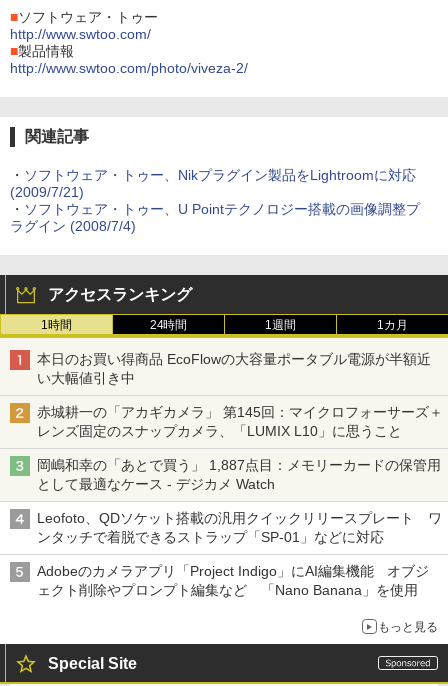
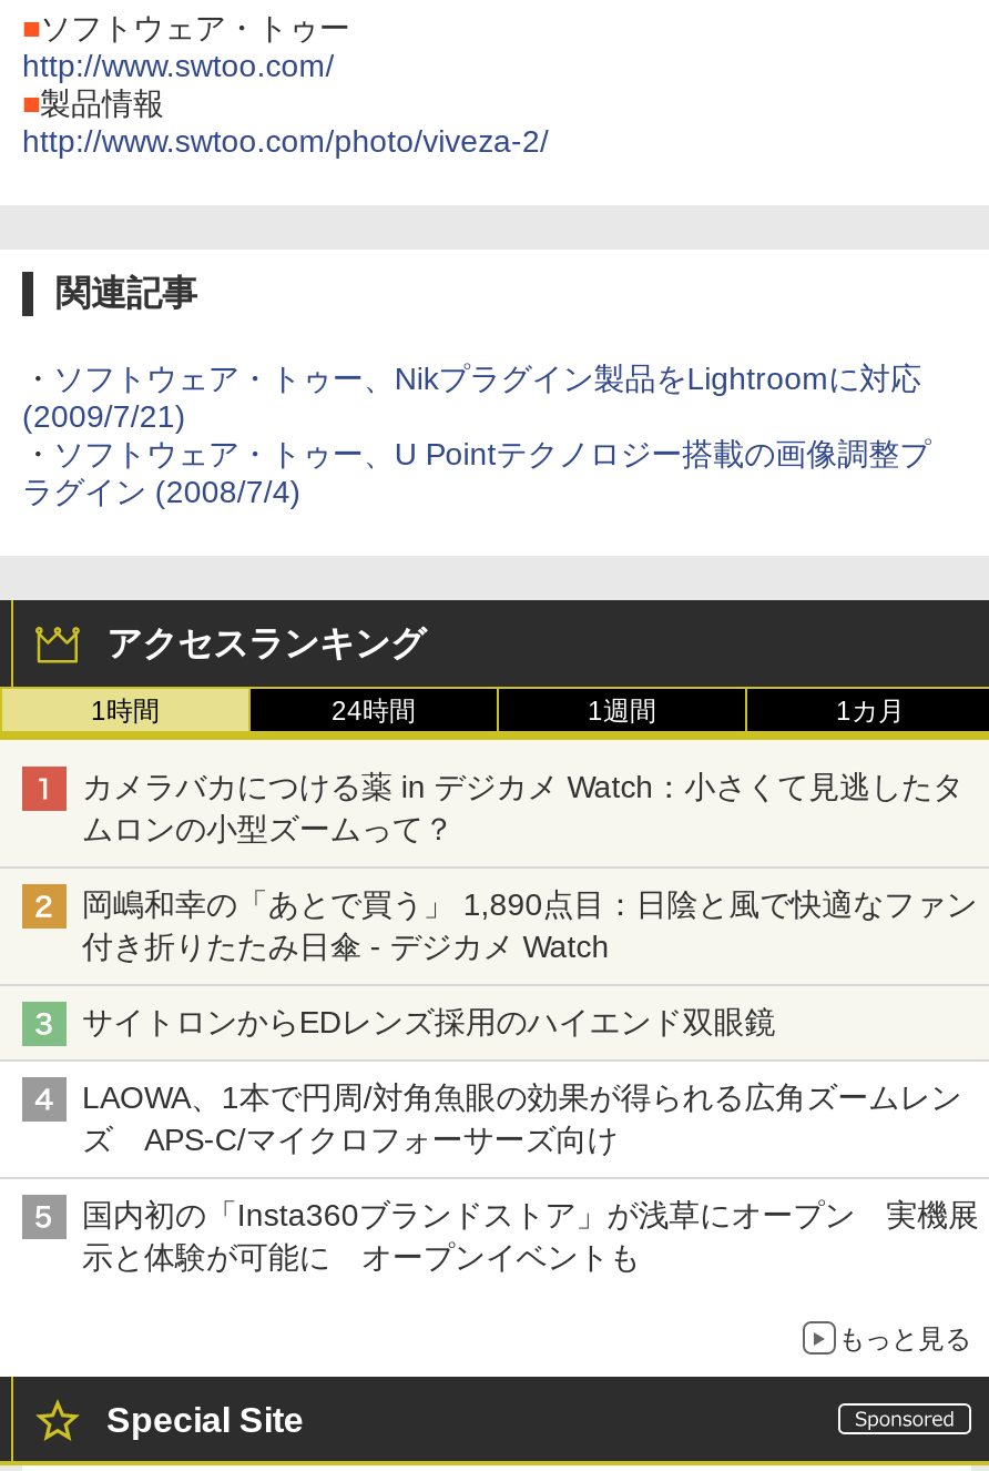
[37,351,430,386] 本日のお買い得商品 EcoFlowの大容量ポータブル電源が半額近 | い大幅値引き中 -> [82,769,963,847] カメラバカにつける薬 in デジカメ Watch：小さくて見逃したタ | ムロンの小型ズームって？
[37,404,443,439] 赤城耕一の「アカギカメラ」 第145回：マイクロフォーサーズ＋ | レンズ固定のスナップカメラ、「LUMIX L10」に思うこと -> [82,887,977,965] 岡嶋和幸の「あとで買う」 1,890点目：日陰と風で快適なファン | 付き折りたたみ日傘 - デジカメ Watch
[37,457,440,492] 岡嶋和幸の「あとで買う」 1,887点目：メモリーカードの保管用 | として最適なケース - デジカメ Watch -> [82,1005,807,1040] サイトロンからEDレンズ採用のハイエンド双眼鏡
[37,510,441,545] Leofoto、QDソケット搭載の汎用クイックリリースプレート ワ | ンタッチで着脱できるストラップ「SP-01」などに対応 -> [82,1080,962,1158] LAOWA、1本で円周/対角魚眼の効果が得られる広角ズームレン | ズ APS-C/マイクロフォーサーズ向け
[37,563,429,598] Adobeのカメラアプリ「Project Indigo」にAI編集機能 オブジ | ェクト削除やプロンプト編集など 「Nano Banana」を使用 -> [82,1198,979,1275] 国内初の「Insta360ブランドストア」が浅草にオープン 実機展 | 示と体験が可能に オープンイベントも

